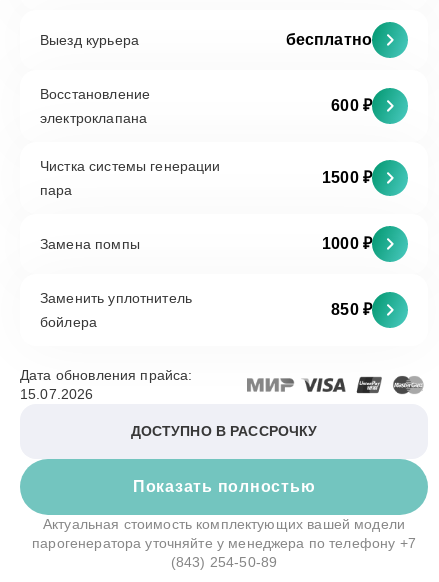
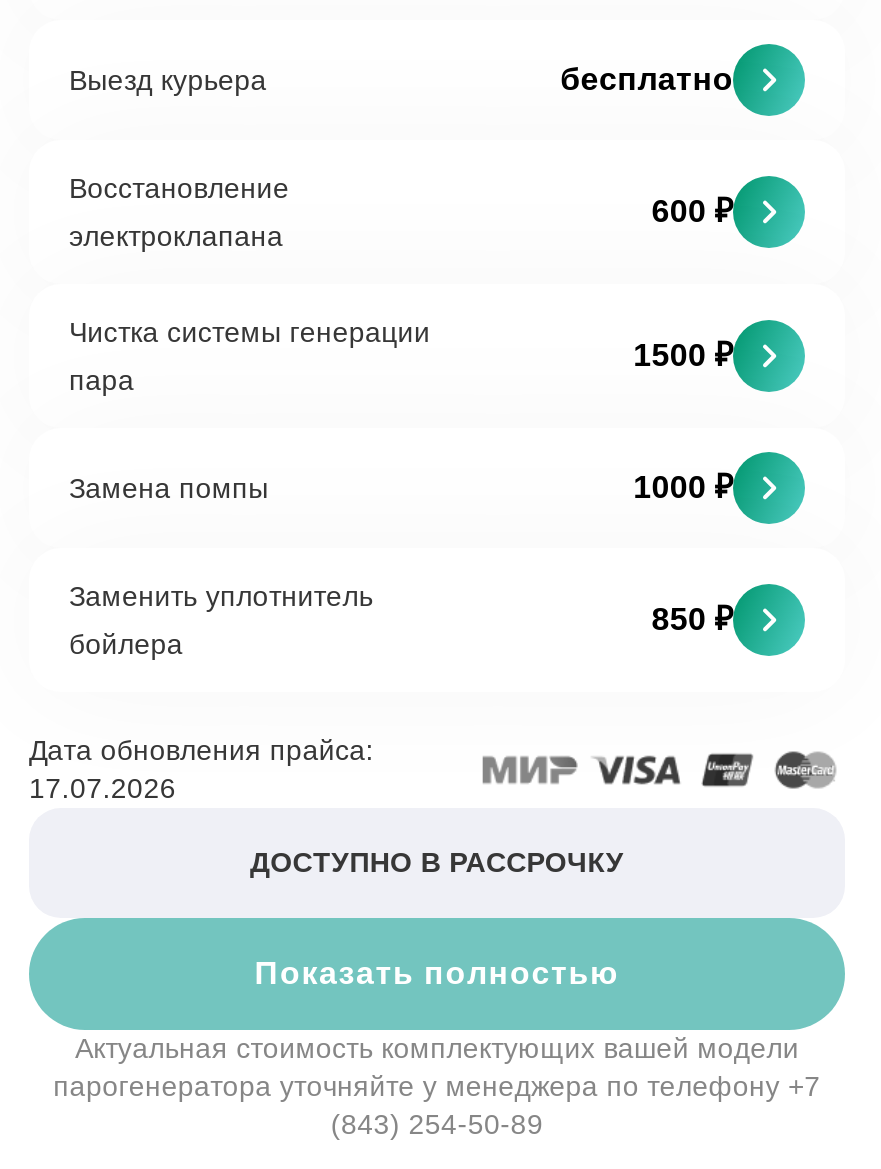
[20,386,93,402] 15.07.2026 -> [29,772,176,804] 17.07.2026

